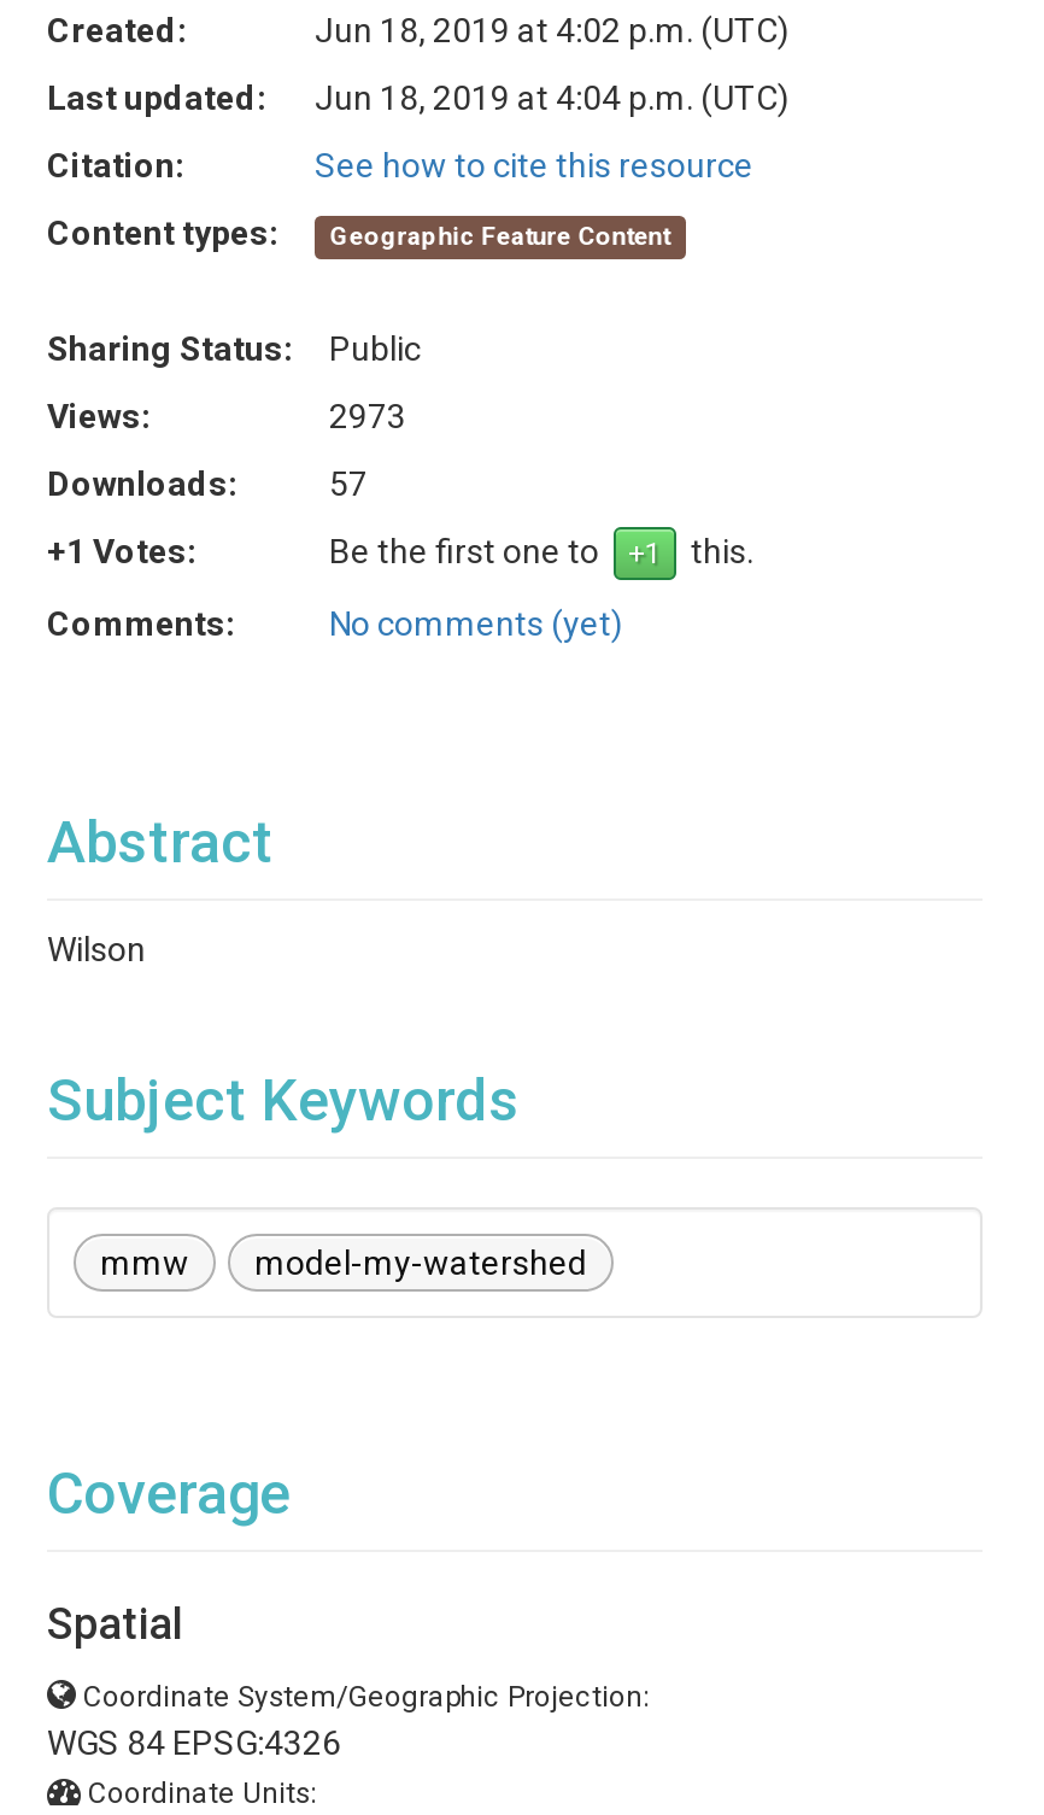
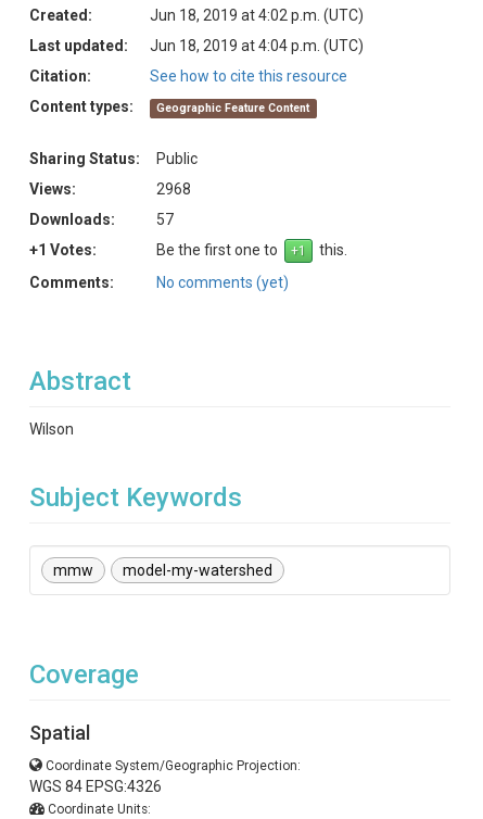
[329,397,406,435] 2973 -> [156,180,191,198] 2968

